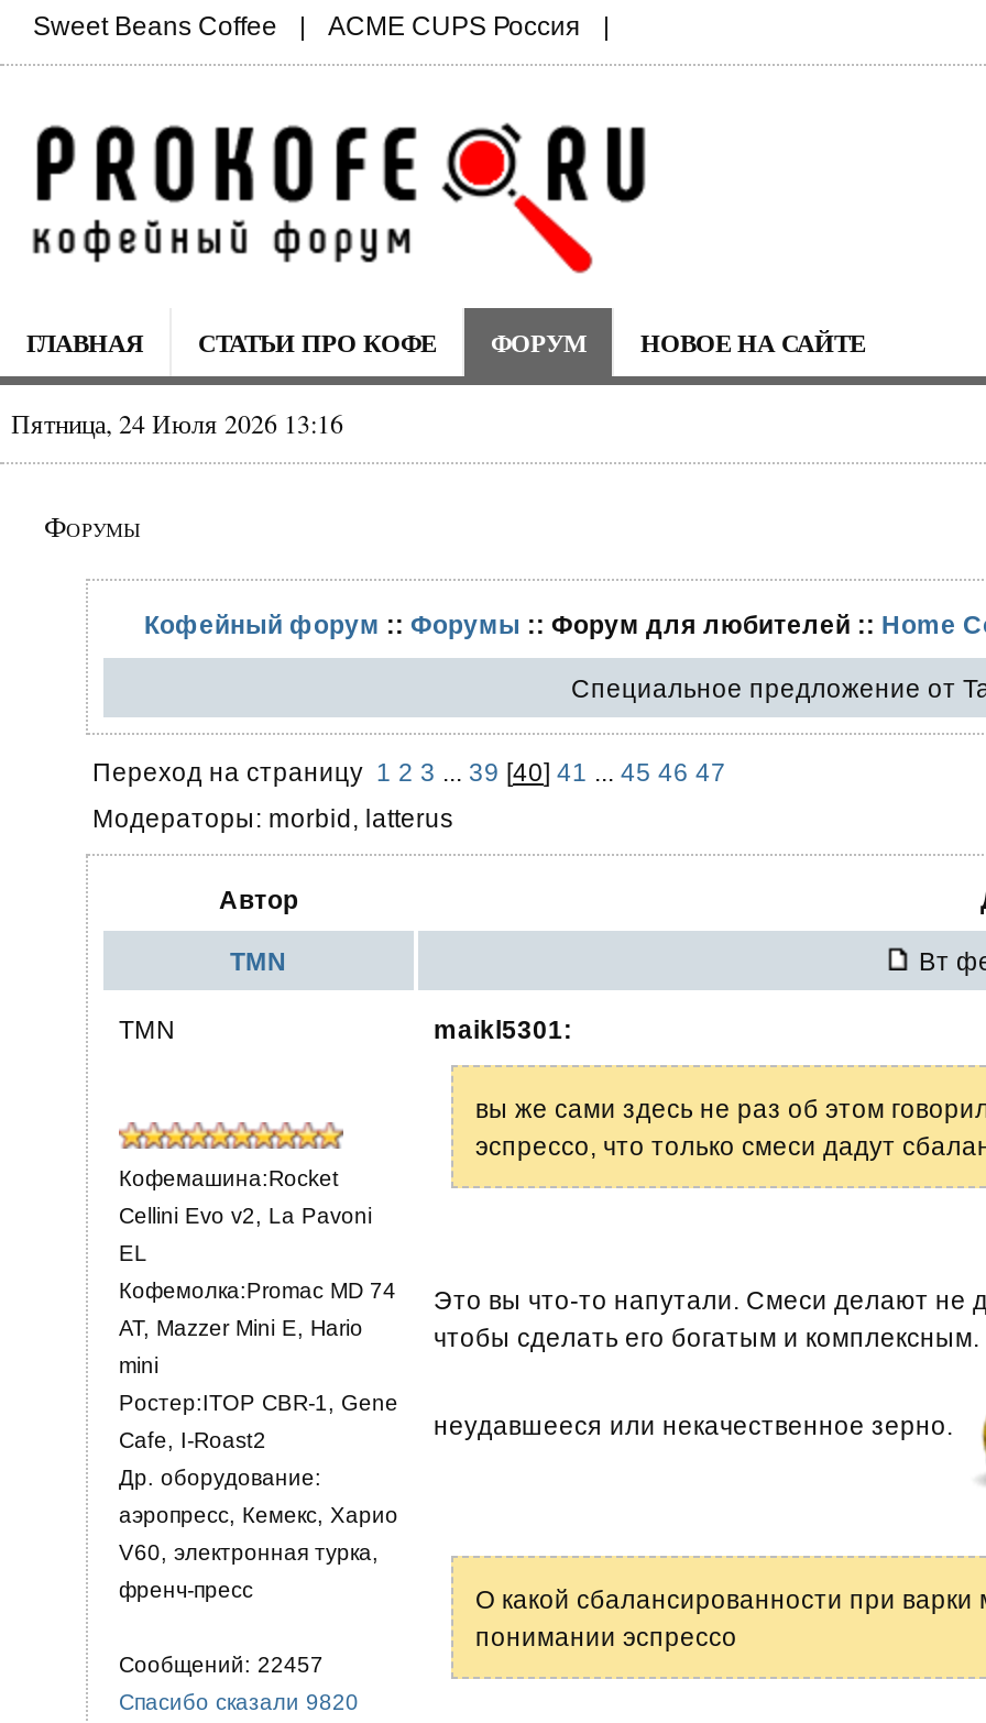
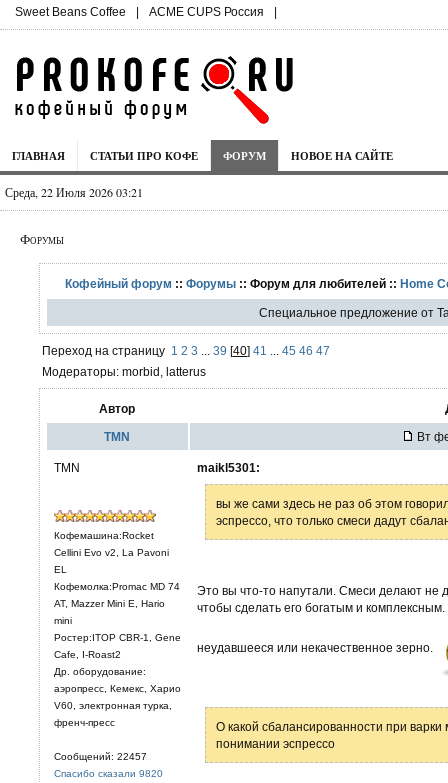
[11,405,343,440] Пятница, 24 Июля 2026 13:16 -> [5,184,143,200] Среда, 22 Июля 2026 03:21

